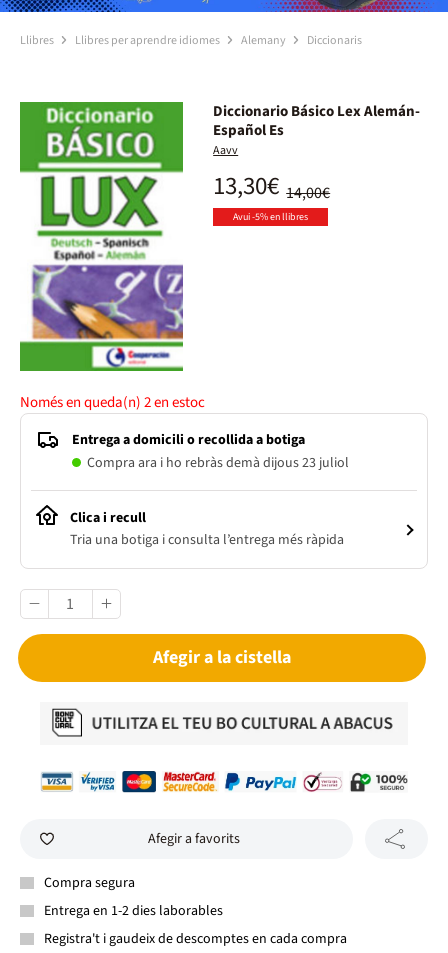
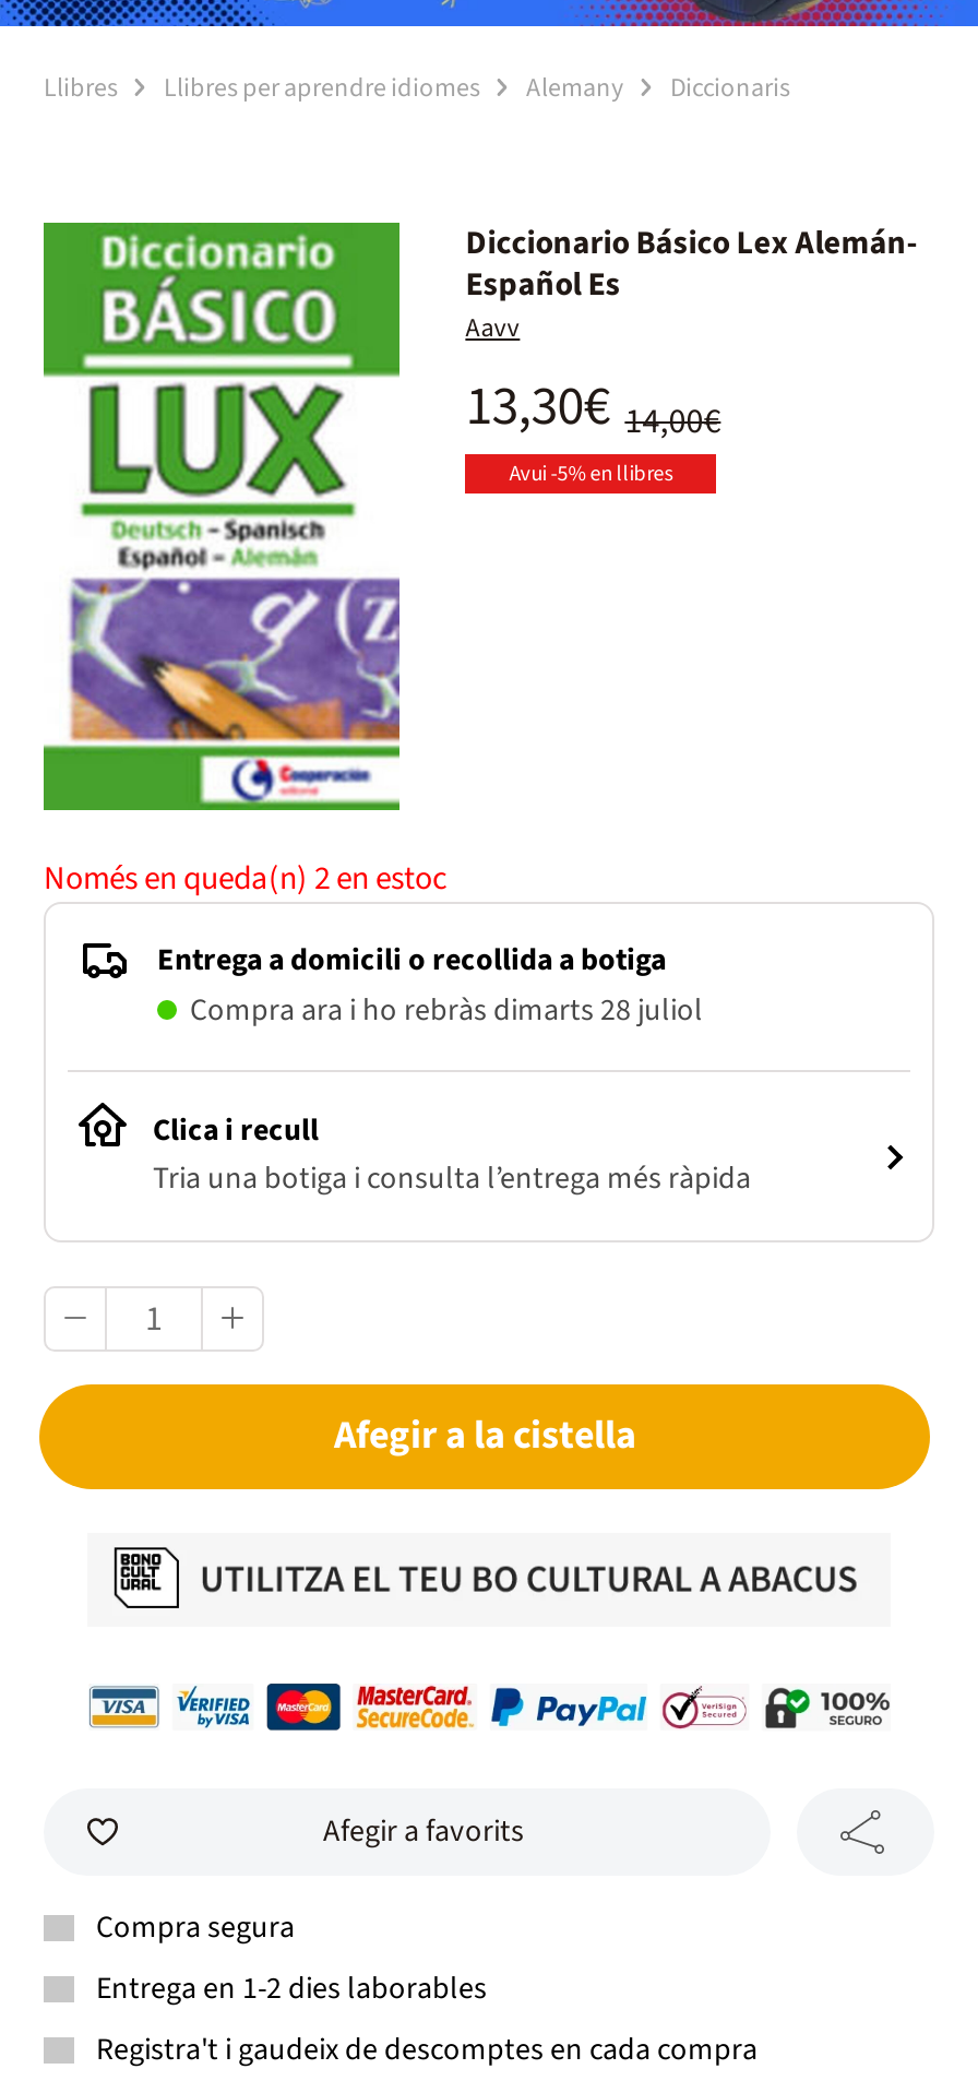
[87,453,349,473] Compra ara i ho rebràs demà dijous 23 juliol -> [190,989,703,1033] Compra ara i ho rebràs dimarts 28 juliol

